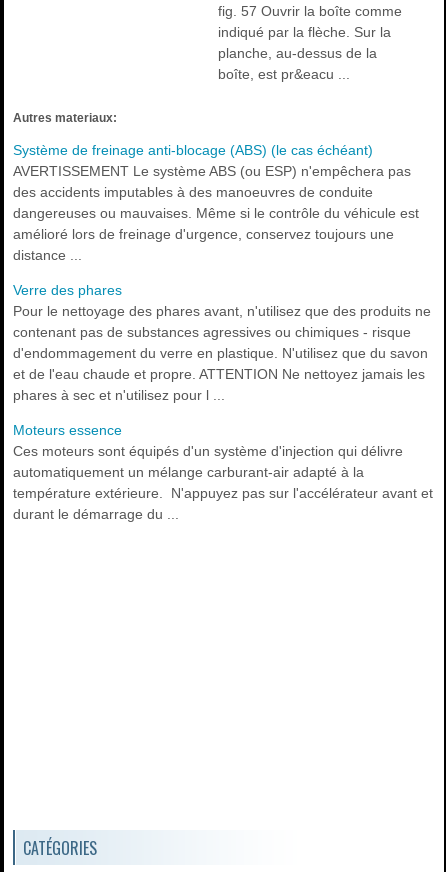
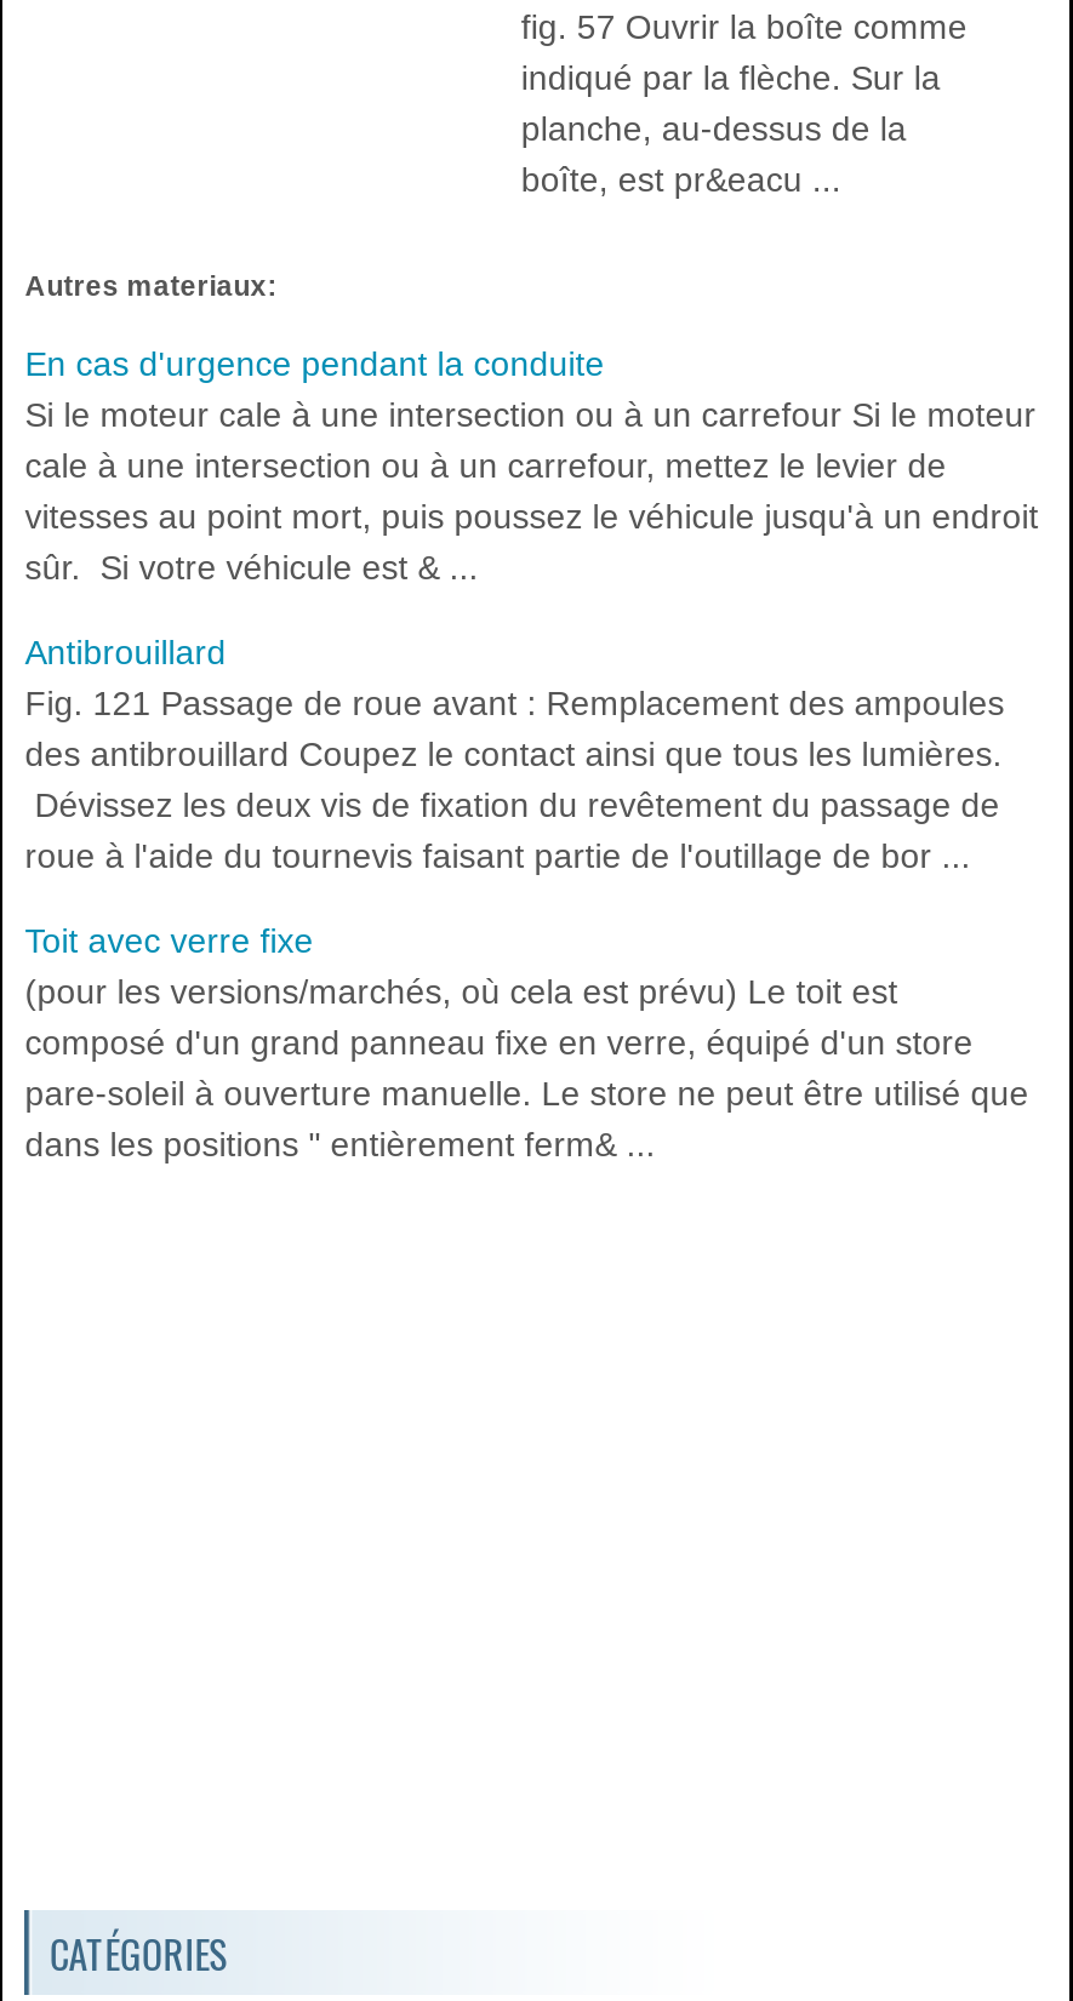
[13,142,419,263] Système de freinage anti-blocage (ABS) (le cas échéant) | AVERTISSEMENT Le système ABS (ou ESP) n'empêchera pas | des accidents imputables à des manoeuvres de conduite | dangereuses ou mauvaises. Même si le contrôle du véhicule est | amélioré lors de freinage d'urgence, conservez toujours une | distance ... -> [25,344,1039,587] En cas d'urgence pendant la conduite | Si le moteur cale à une intersection ou à un carrefour Si le moteur | cale à une intersection ou à un carrefour, mettez le levier de | vitesses au point mort, puis poussez le véhicule jusqu'à un endroit | sûr. Si votre véhicule est & ...
[13,282,431,403] Verre des phares | Pour le nettoyage des phares avant, n'utilisez que des produits ne | contenant pas de substances agressives ou chimiques - risque | d'endommagement du verre en plastique. N'utilisez que du savon | et de l'eau chaude et propre. ATTENTION Ne nettoyez jamais les | phares à sec et n'utilisez pour l ... -> [25,633,1005,875] Antibrouillard | Fig. 121 Passage de roue avant : Remplacement des ampoules | des antibrouillard Coupez le contact ainsi que tous les lumières. | Dévissez les deux vis de fixation du revêtement du passage de | roue à l'aide du tournevis faisant partie de l'outillage de bor ...
[13,422,433,522] Moteurs essence | Ces moteurs sont équipés d'un système d'injection qui délivre | automatiquement un mélange carburant-air adapté à la | température extérieure. N'appuyez pas sur l'accélérateur avant et | durant le démarrage du ... -> [25,921,1029,1164] Toit avec verre fixe | (pour les versions/marchés, où cela est prévu) Le toit est | composé d'un grand panneau fixe en verre, équipé d'un store | pare-soleil à ouverture manuelle. Le store ne peut être utilisé que | dans les positions " entièrement ferm& ...

